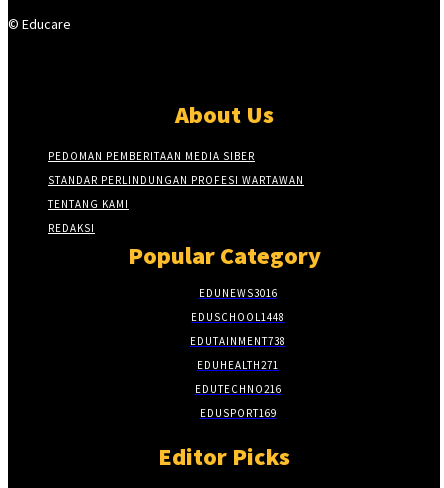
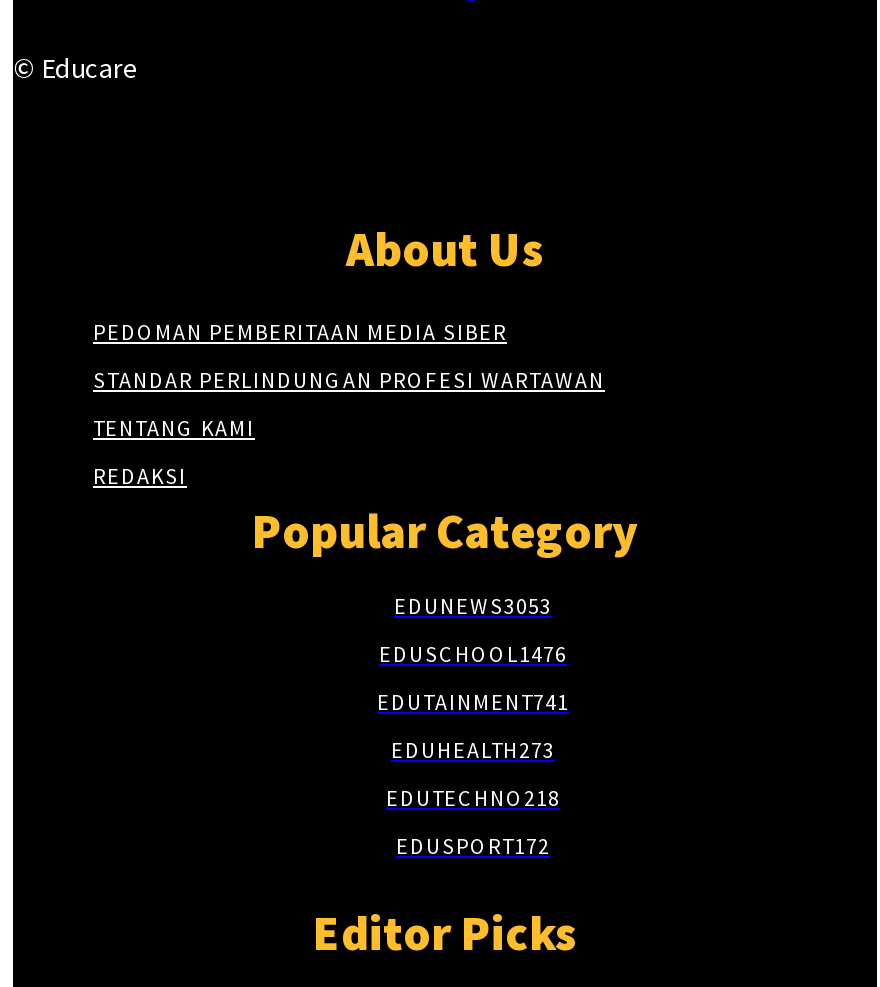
[198,286,277,300] EDUNEWS3016 -> [394,592,552,620] EDUNEWS3053
[191,310,285,324] EDUSCHOOL1448 -> [379,640,567,668] EDUSCHOOL1476
[190,334,286,348] EDUTAINMENT738 -> [377,688,569,716] EDUTAINMENT741
[197,358,279,372] EDUHEALTH 271 -> [391,736,555,764] EDUHEALTH 273
[194,382,281,396] EDUTECHNO 216 -> [386,784,560,812] EDUTECHNO 218
[199,406,276,420] EDUSPORT169 -> [396,832,550,860] EDUSPORT172

